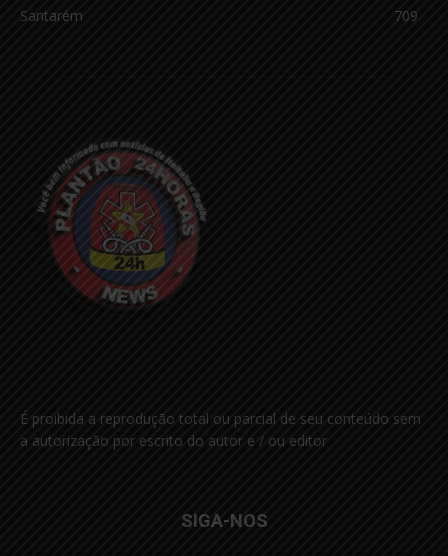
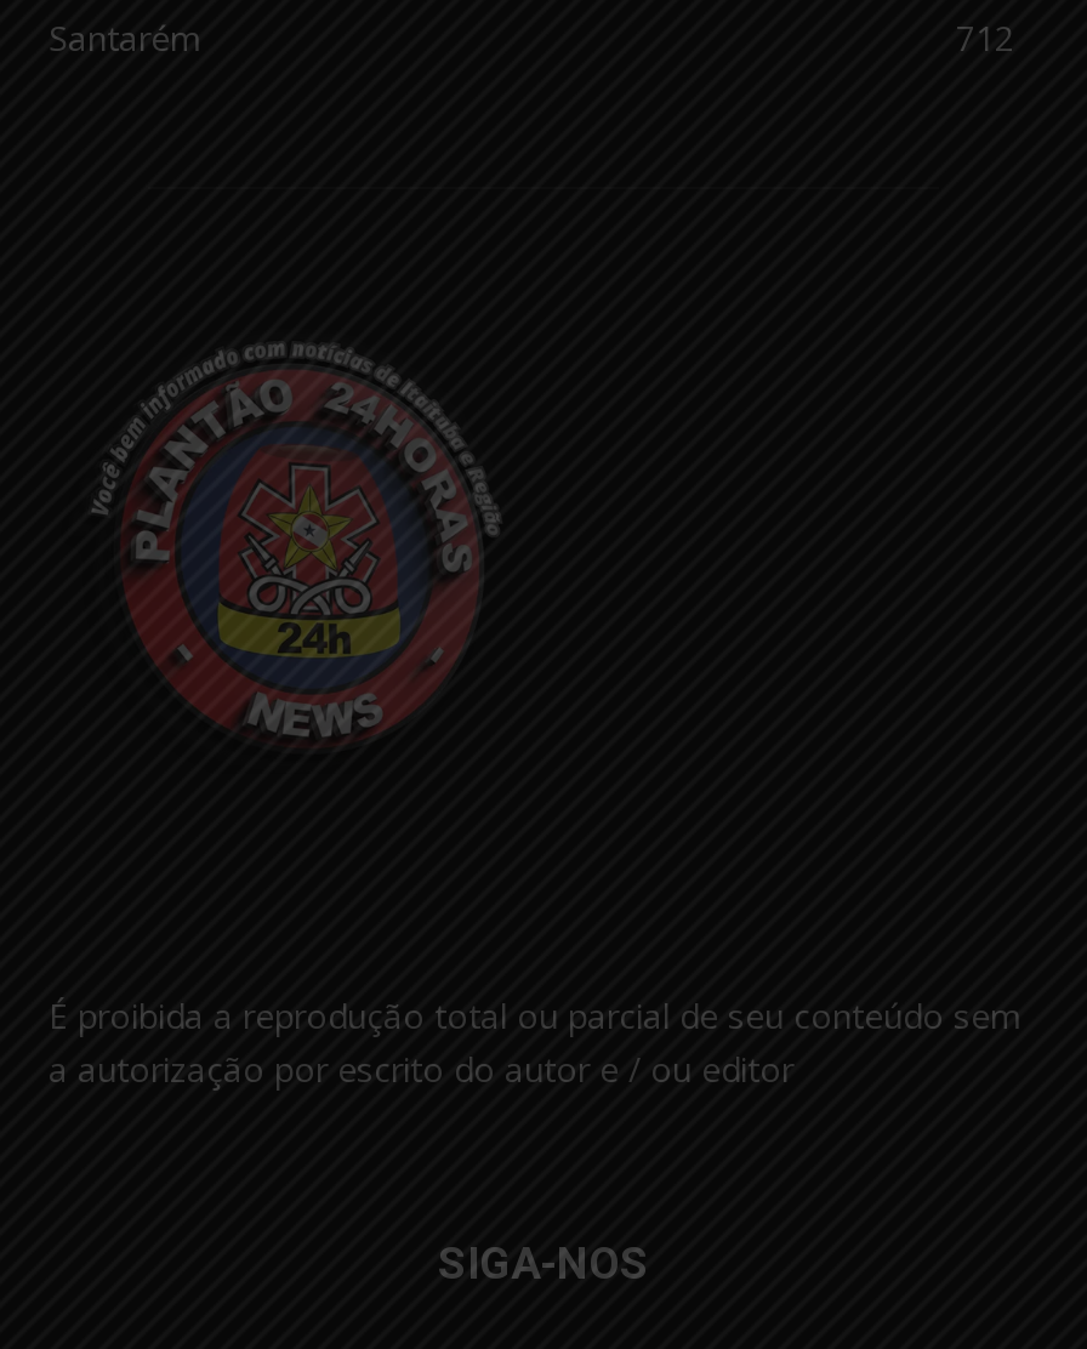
[394,6,418,25] 709 -> [956,16,1014,62] 712

